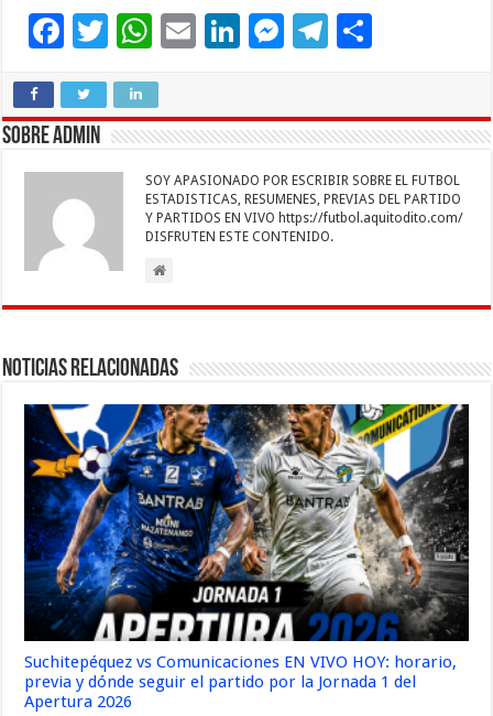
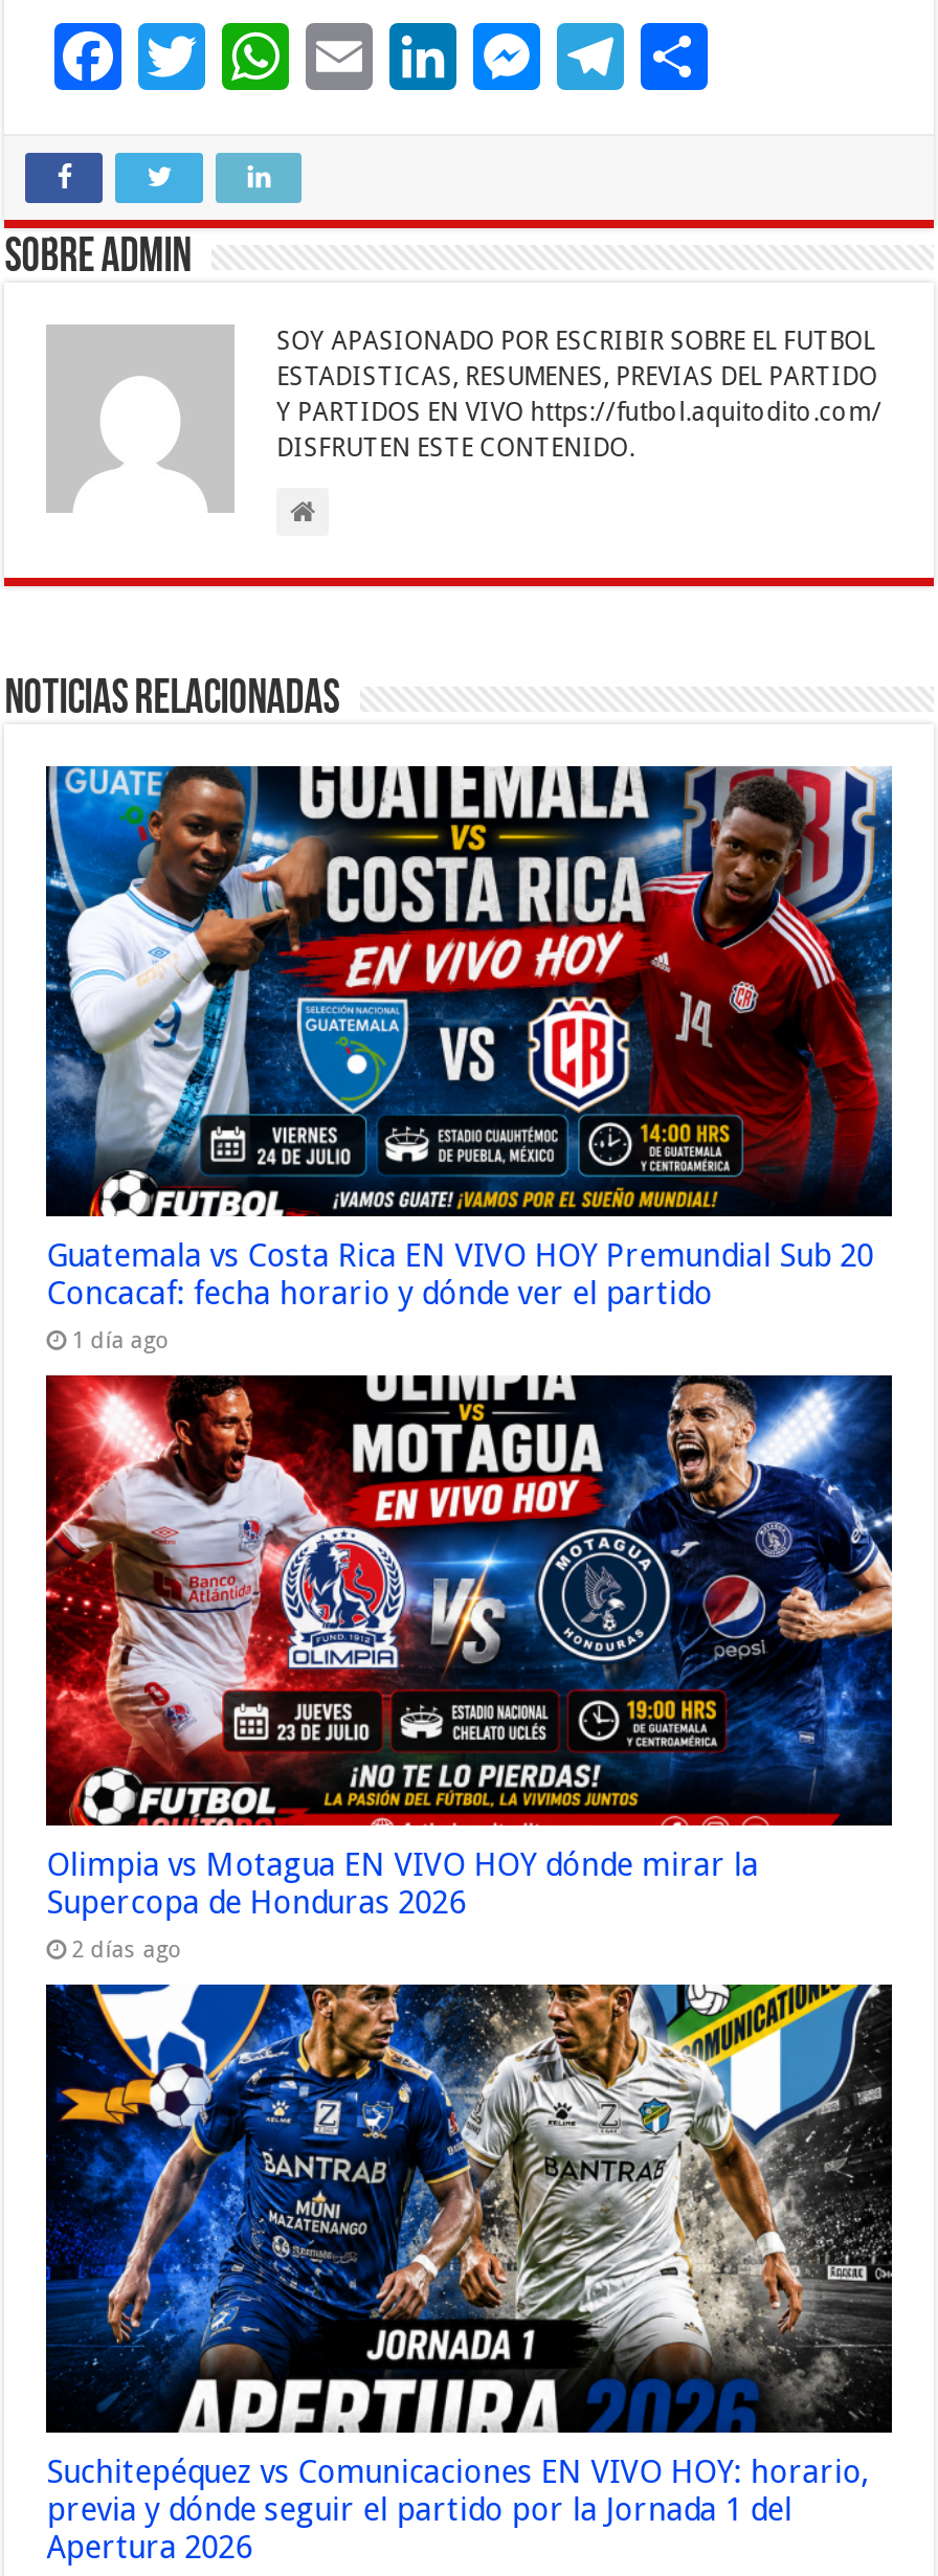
none -> [44,764,894,1354] [image] | Guatemala vs Costa Rica EN VIVO HOY Premundial Sub 20 | Concacaf: fecha horario y dónde ver el partido | 1 día ago
none -> [44,1373,894,1963] [image] | Olimpia vs Motagua EN VIVO HOY dónde mirar la | Supercopa de Honduras 2026 | 2 días ago

